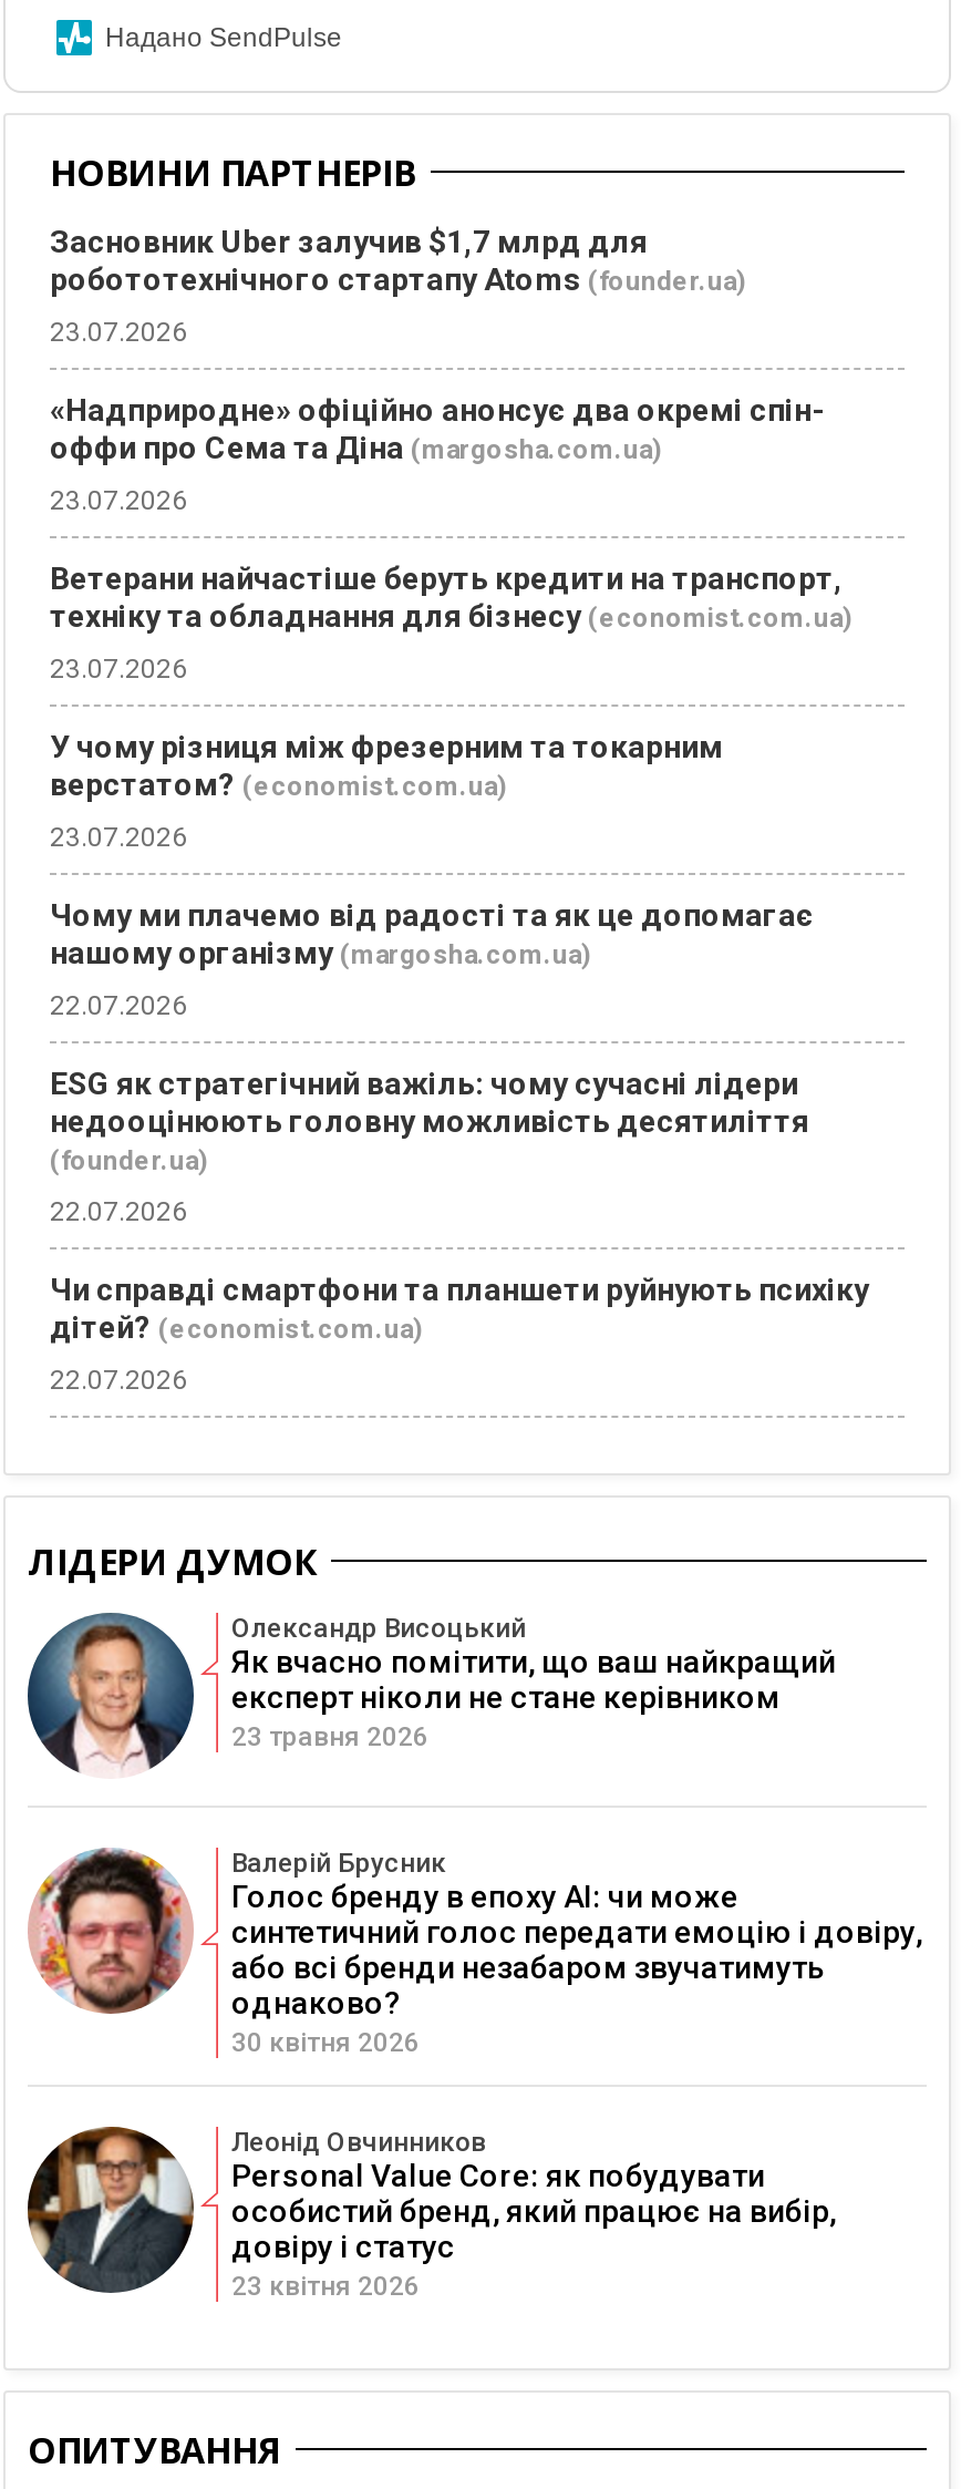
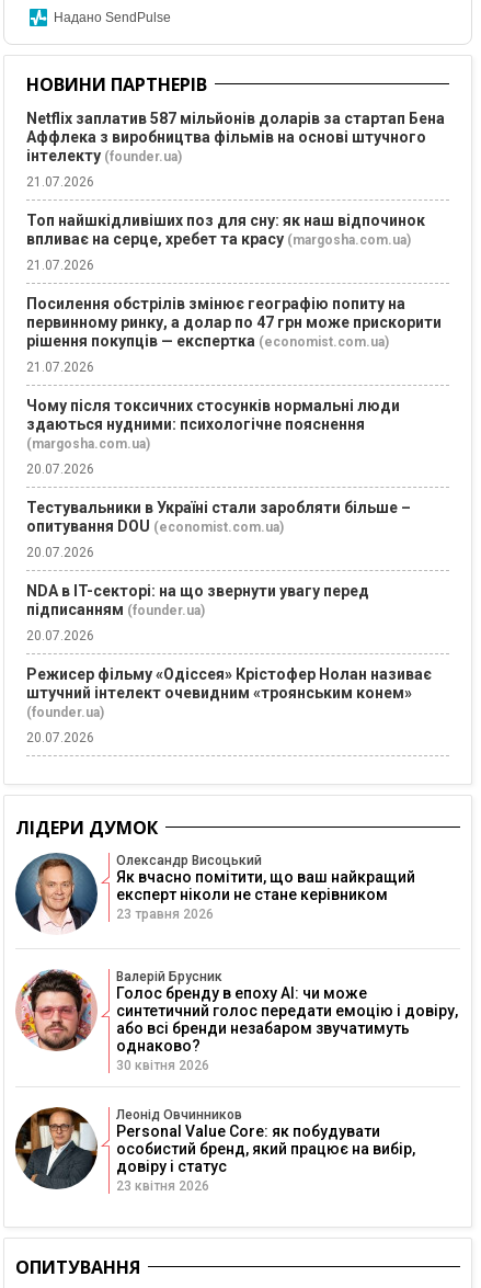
[50,223,851,1138] Засновник Uber залучив $1,7 млрд для | робототехнічного стартапу Atoms (founder.ua) | 23.07.2026 | «Надприродне» офіційно анонсує два окремі спін- | оффи про Сема та Діна (margosha.com.ua) | 23.07.2026 | Ветерани найчастіше беруть кредити на транспорт, | техніку та обладнання для бізнесу (economist.com.ua) | 23.07.2026 | У чому різниця між фрезерним та токарним | верстатом? (economist.com.ua) | 23.07.2026 | Чому ми плачемо від радості та як це допомагає | нашому організму (margosha.com.ua) | 22.07.2026 | ESG як стратегічний важіль: чому сучасні лідери | недооцінюють головну можливість десятиліття -> [26,109,445,701] Netflix заплатив 587 мільйонів доларів за стартап Бена | Аффлека з виробництва фільмів на основі штучного | інтелекту (founder.ua) | 21.07.2026 | Топ найшкідливіших поз для сну: як наш відпочинок | впливає на серце, хребет та красу (margosha.com.ua) | 21.07.2026 | Посилення обстрілів змінює географію попиту на | первинному ринку, а долар по 47 грн може прискорити | рішення покупців — експертка (economist.com.ua) | 21.07.2026 | Чому після токсичних стосунків нормальні люди | здаються нудними: психологічне пояснення | (margosha.com.ua) | 20.07.2026 | Тестувальники в Україні стали заробляти більше – | опитування DOU (economist.com.ua) | 20.07.2026 | NDA в IT-секторі: на що звернути увагу перед | підписанням (founder.ua) | 20.07.2026 | Режисер фільму «Одіссея» Крістофер Нолан називає | штучний інтелект очевидним «троянським конем»
moved [50,1145,207,1176] -> [26,705,104,720]: (founder.ua)
[50,1196,869,1395] 22.07.2026 | Чи справді смартфони та планшети руйнують психіку | дітей? (economist.com.ua) | 22.07.2026 -> [26,730,94,745] 20.07.2026

